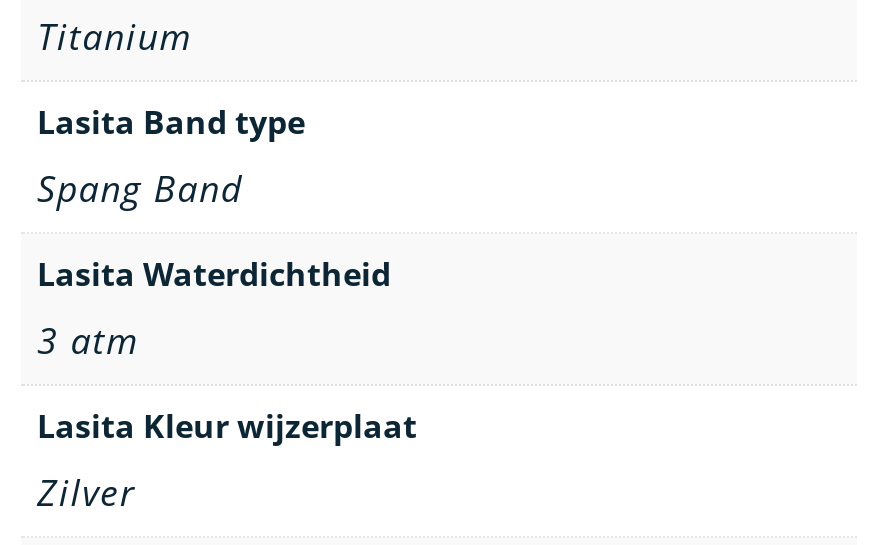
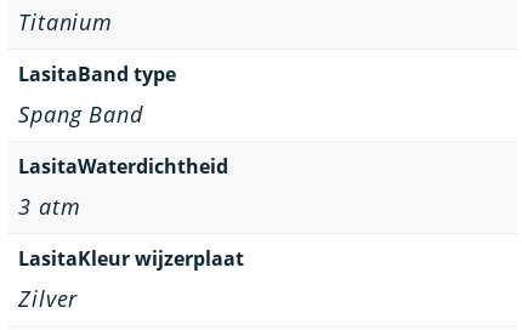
[37,100,305,144] Lasita Band type -> [18,61,176,87] LasitaBand type
[37,252,391,296] Lasita Waterdichtheid -> [18,153,228,180] LasitaWaterdichtheid
[37,404,417,448] Lasita Kleur wijzerplaat -> [18,245,244,272] LasitaKleur wijzerplaat

